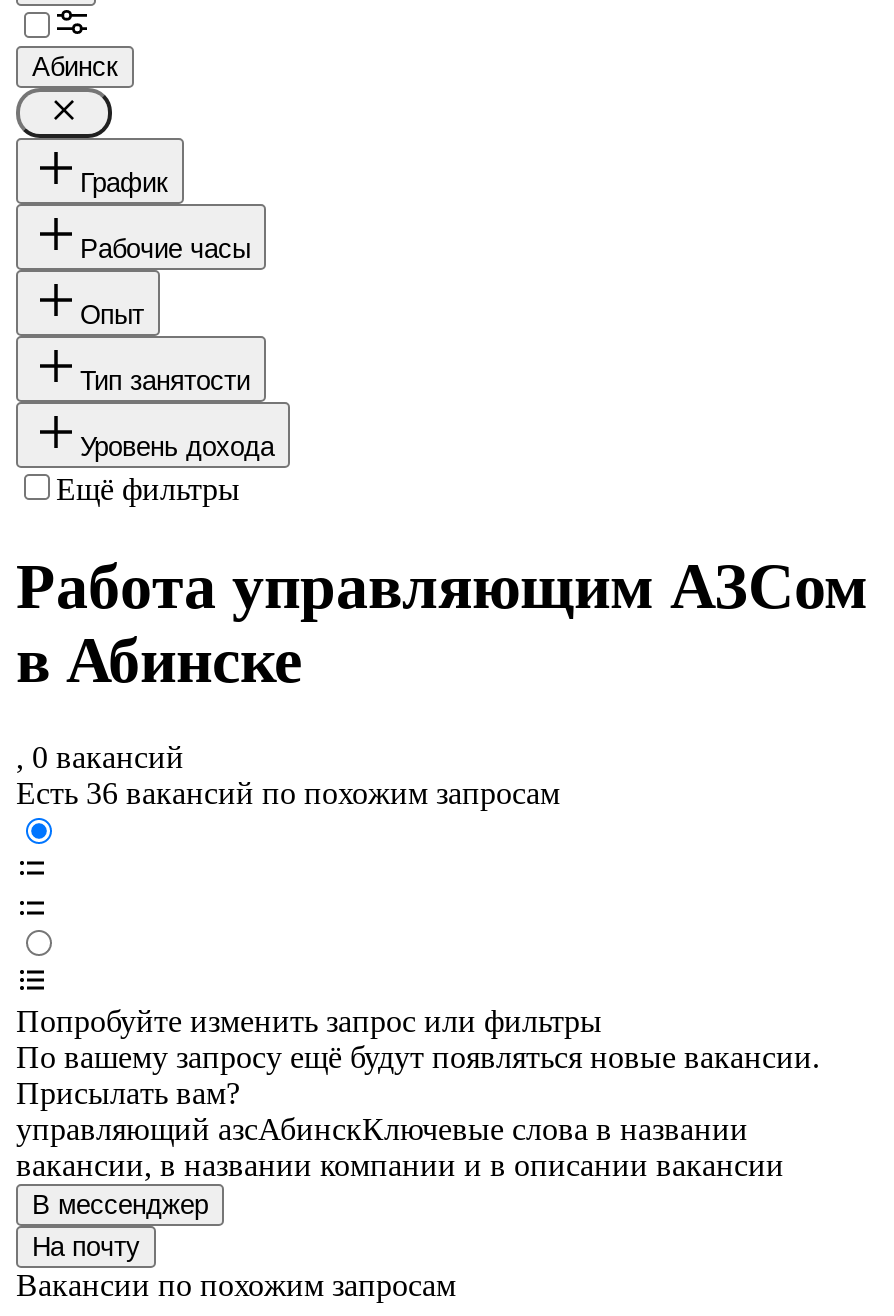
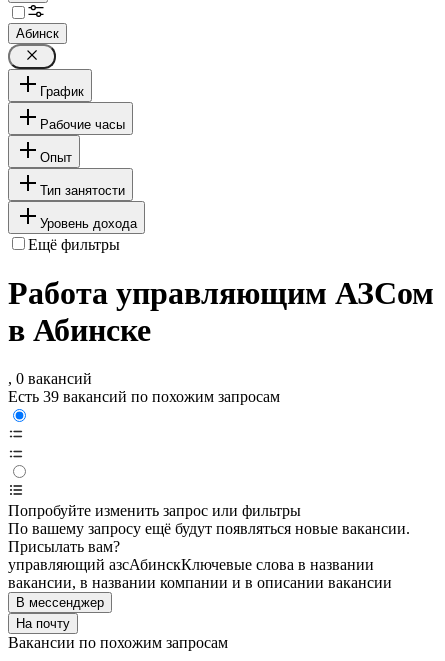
[16,777,560,811] Есть 36 вакансий по похожим запросам -> [8,388,280,405] Есть 39 вакансий по похожим запросам

